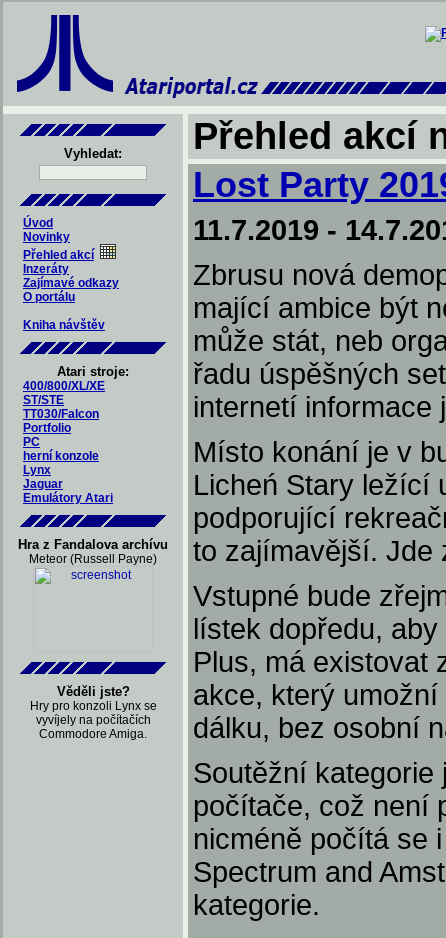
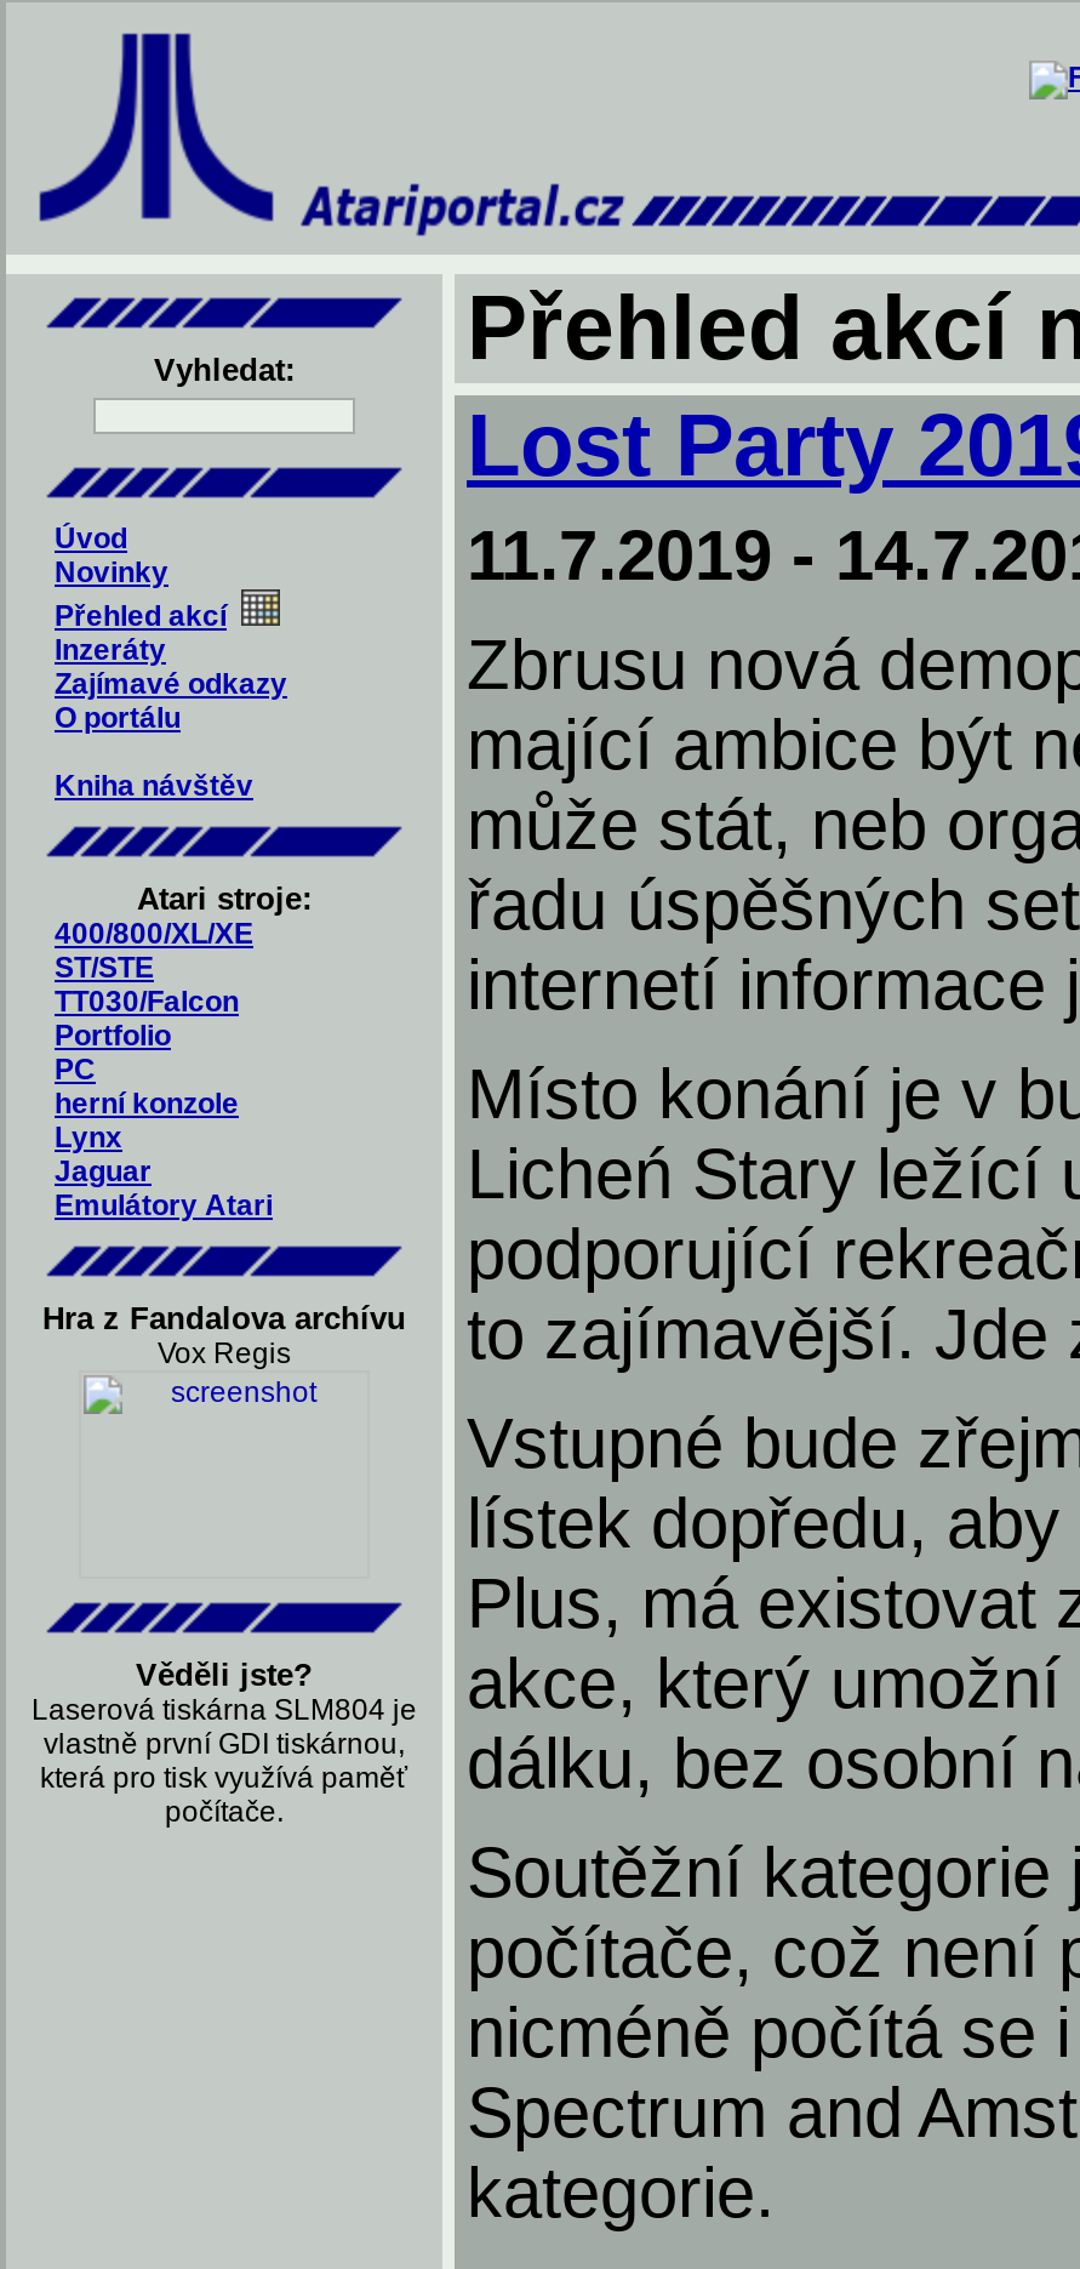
[29,552,157,566] Meteor (Russell Payne) -> [158,1336,291,1370] Vox Regis
[29,699,156,741] Hry pro konzoli Lynx se | vyvíjely na počítačích | Commodore Amiga. -> [32,1693,417,1829] Laserová tiskárna SLM804 je | vlastně první GDI tiskárnou, | která pro tisk využívá paměť | počítače.

